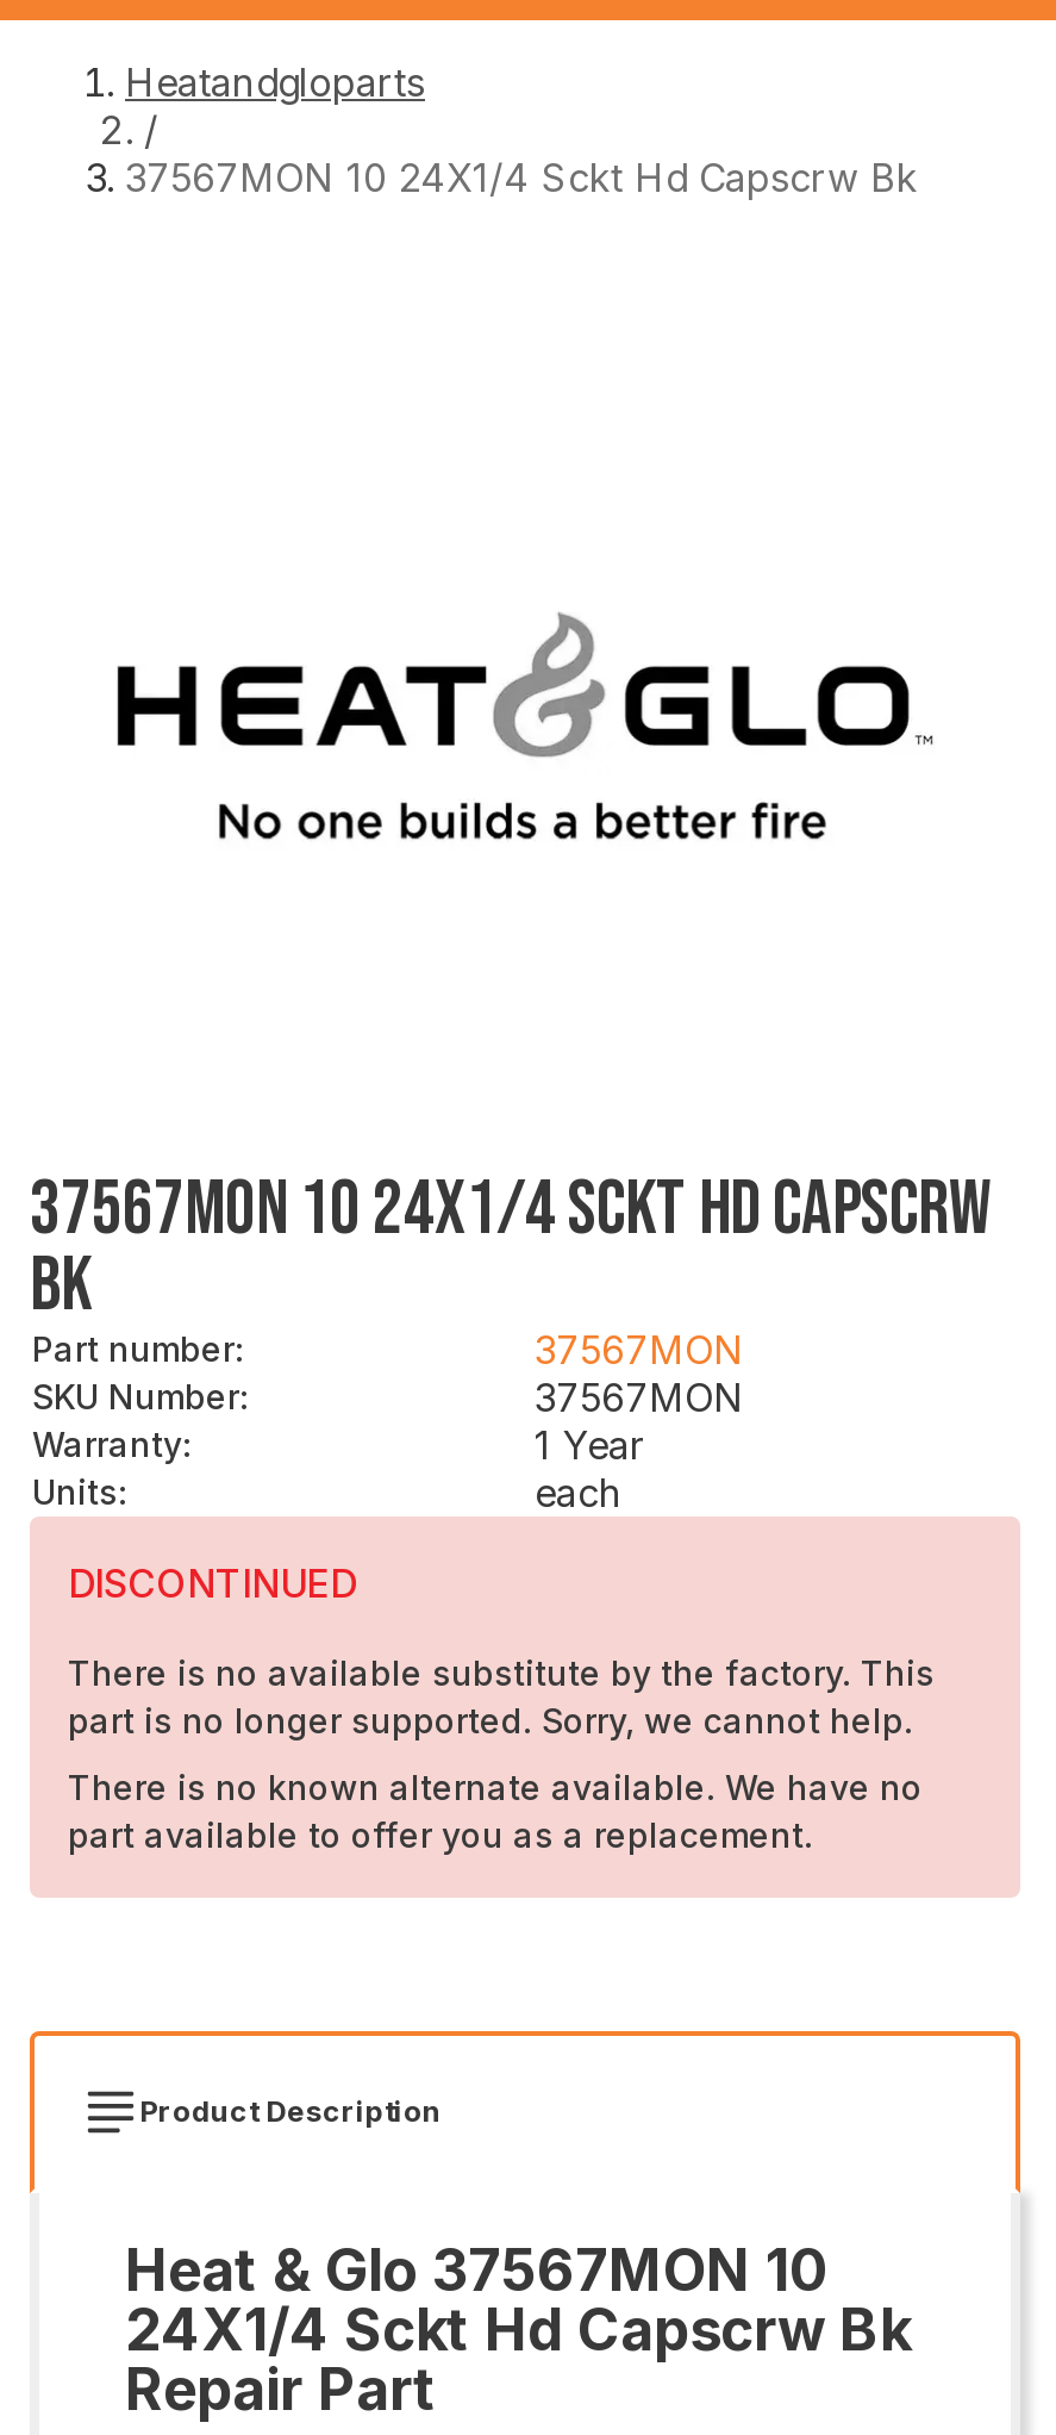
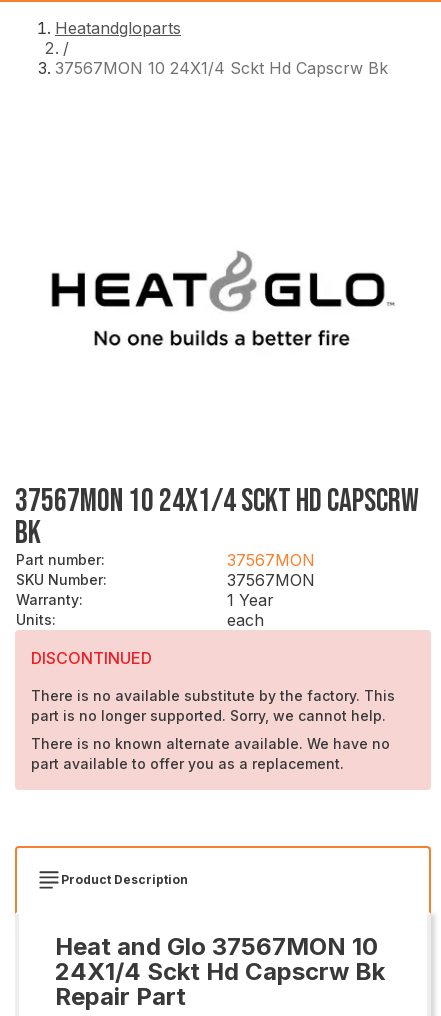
[125,2235,827,2304] Heat & Glo 37567MON 10 -> [55,931,378,960] Heat and Glo 37567MON 10

